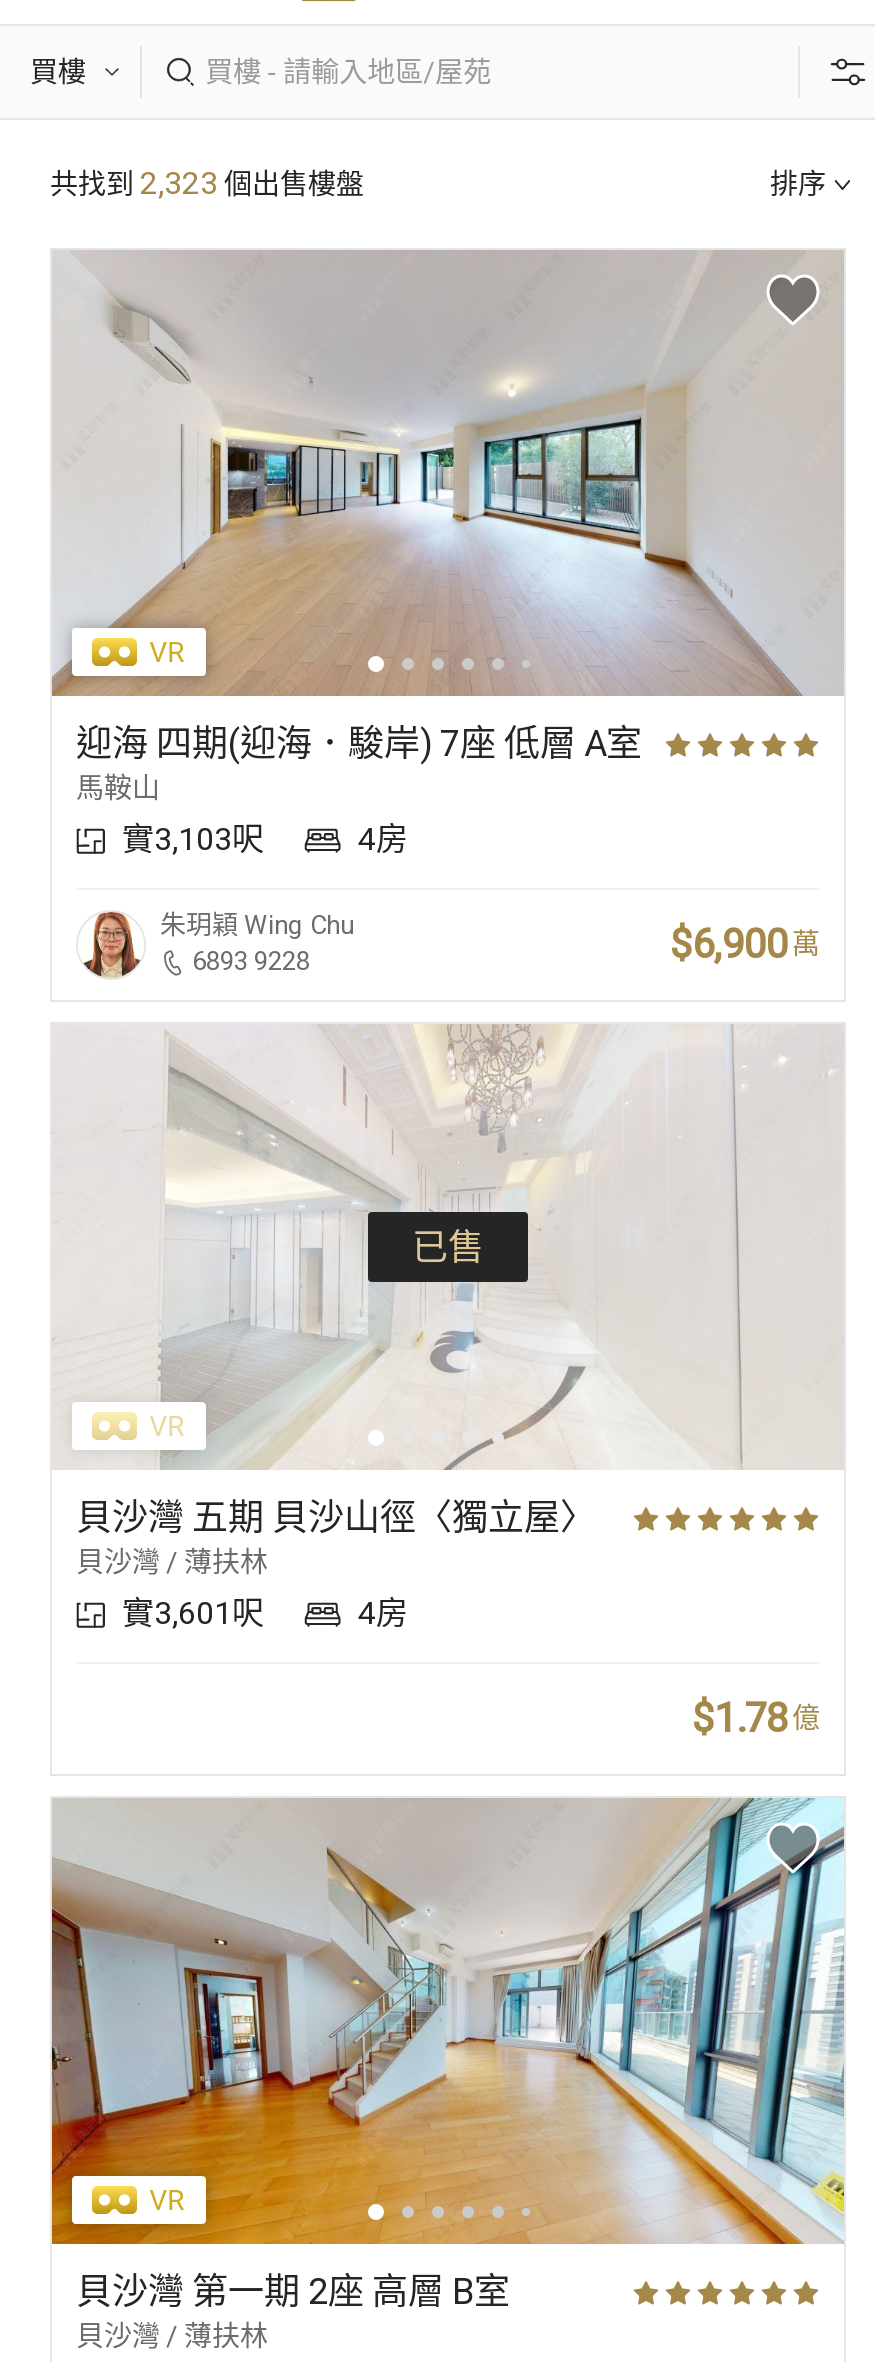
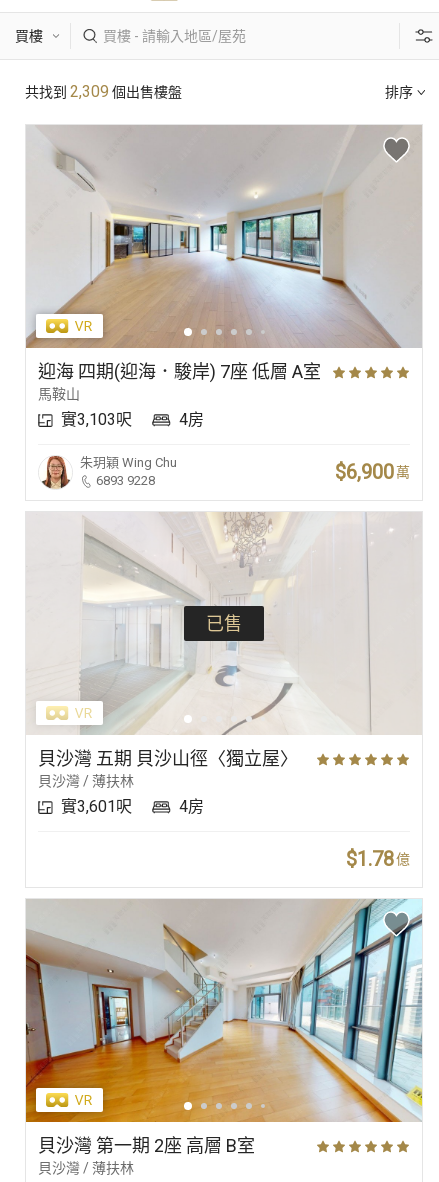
[50,164,364,202] 共找到2,323個出售樓盤 -> [25,82,182,101] 共找到2,309個出售樓盤

